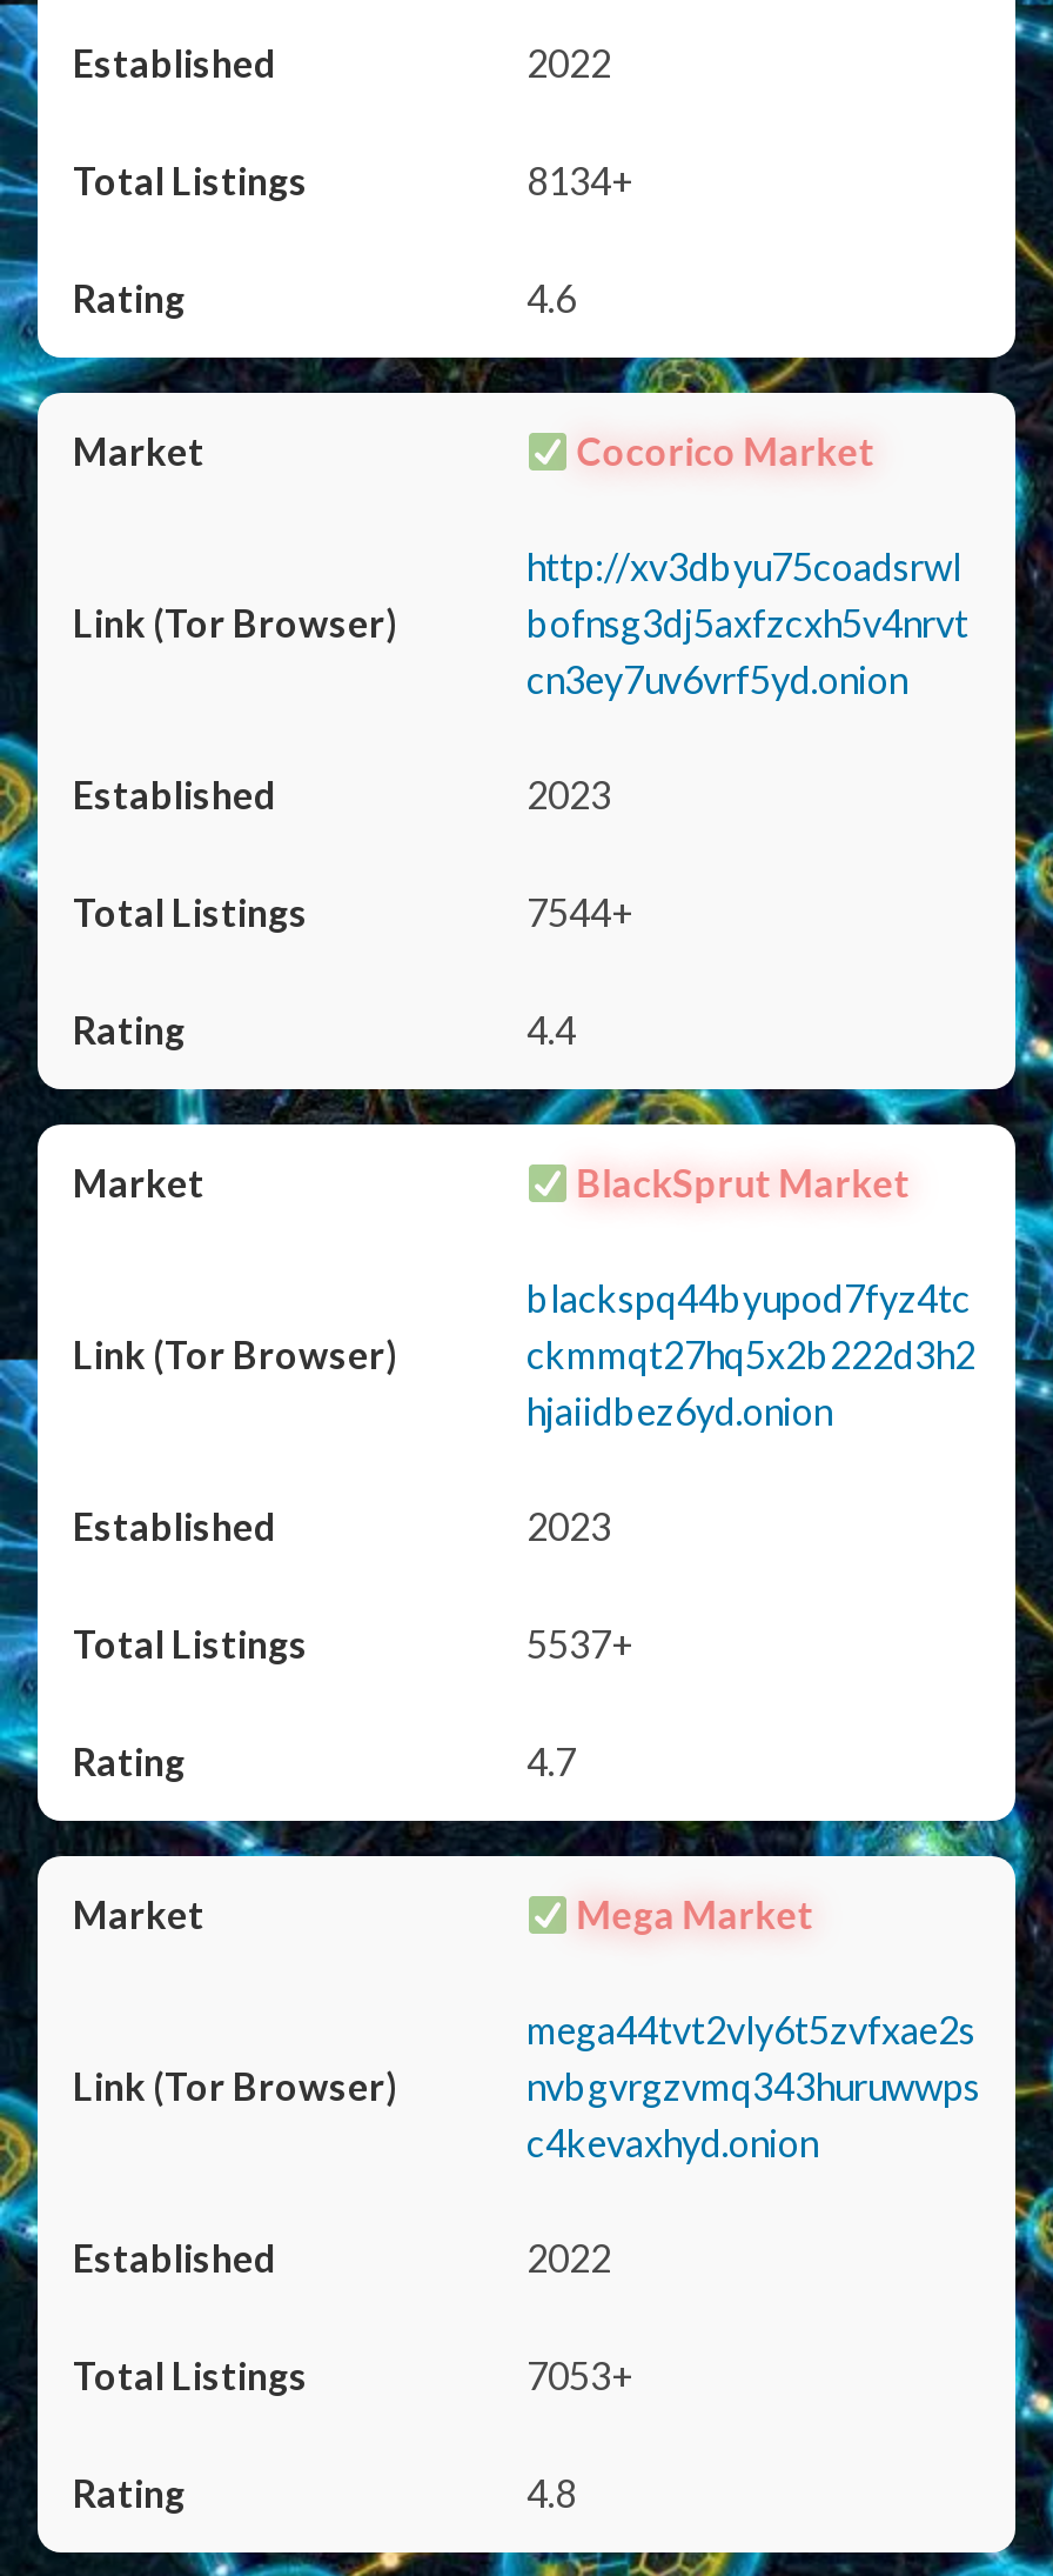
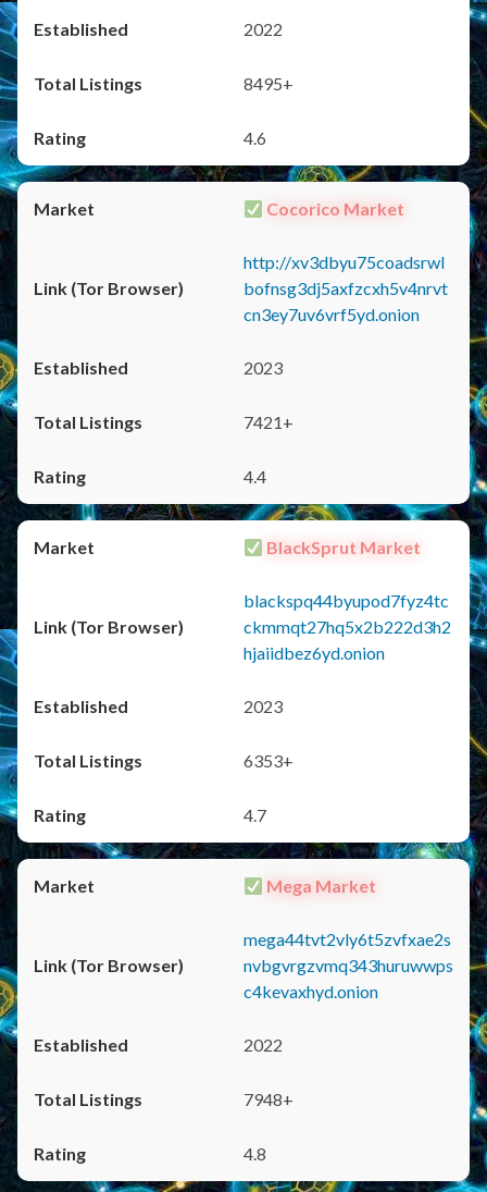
[526,158,635,202] 8134+ -> [243,73,294,94] 8495+
[526,889,635,934] 7544+ -> [243,411,294,432] 7421+
[526,1621,635,1666] 5537+ -> [243,750,294,771] 6353+
[526,2353,635,2397] 7053+ -> [243,1089,294,1109] 7948+

